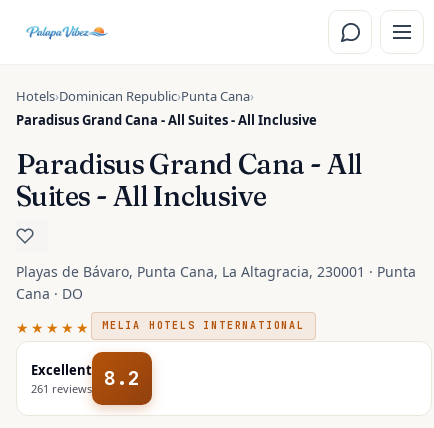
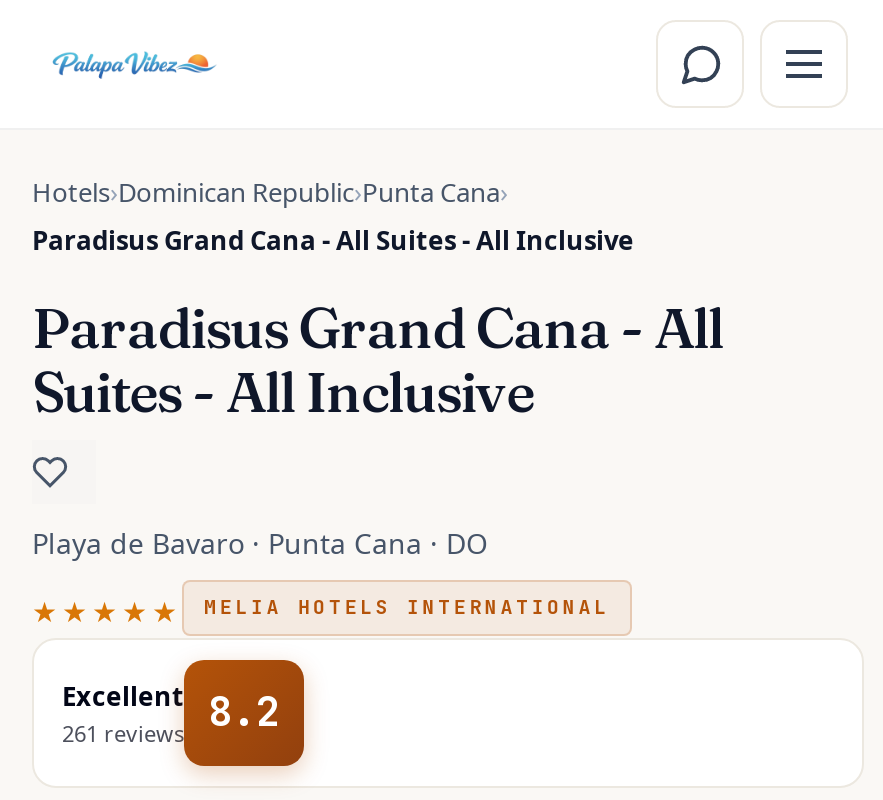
[16,262,416,303] Playas de Bávaro, Punta Cana, La Altagracia, 230001 · Punta | Cana · DO -> [32,524,488,562] Playa de Bavaro · Punta Cana · DO

